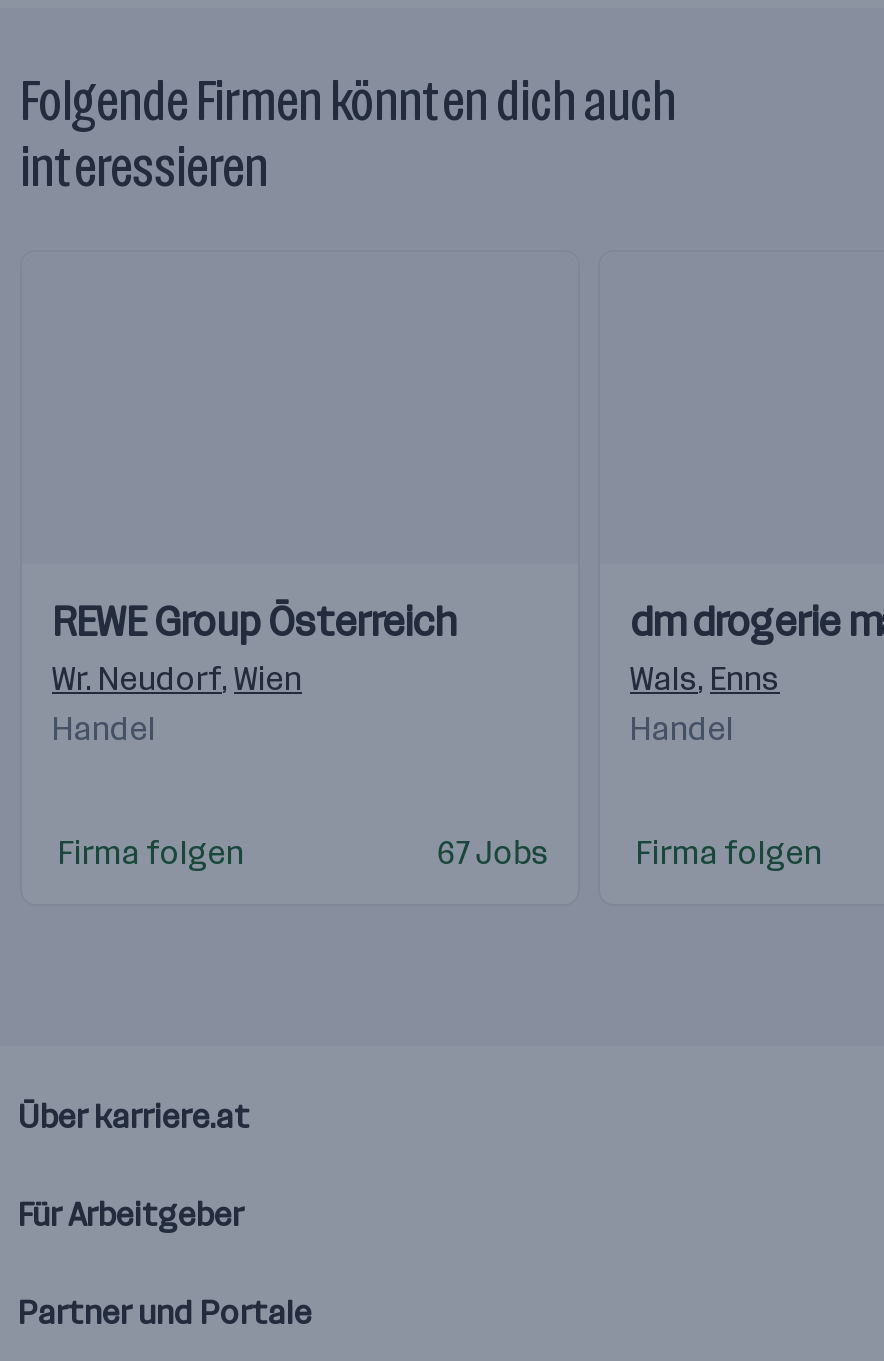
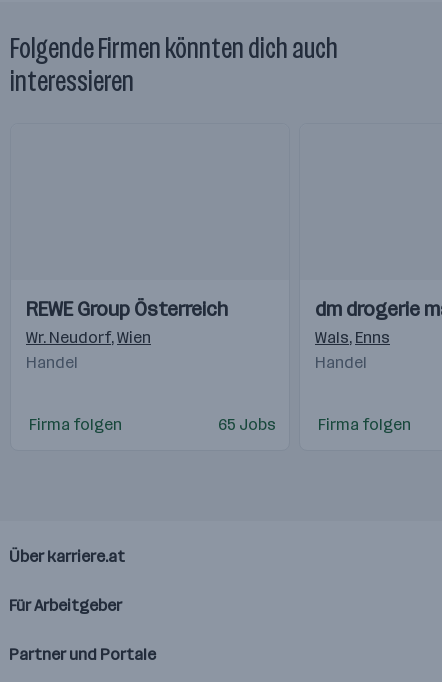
[438,835,550,873] 67 Jobs -> [218,415,276,434] 65 Jobs

